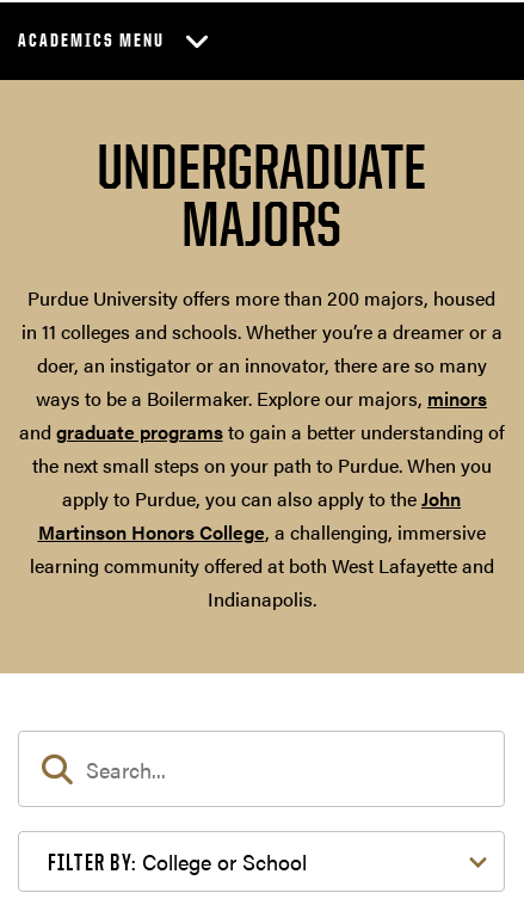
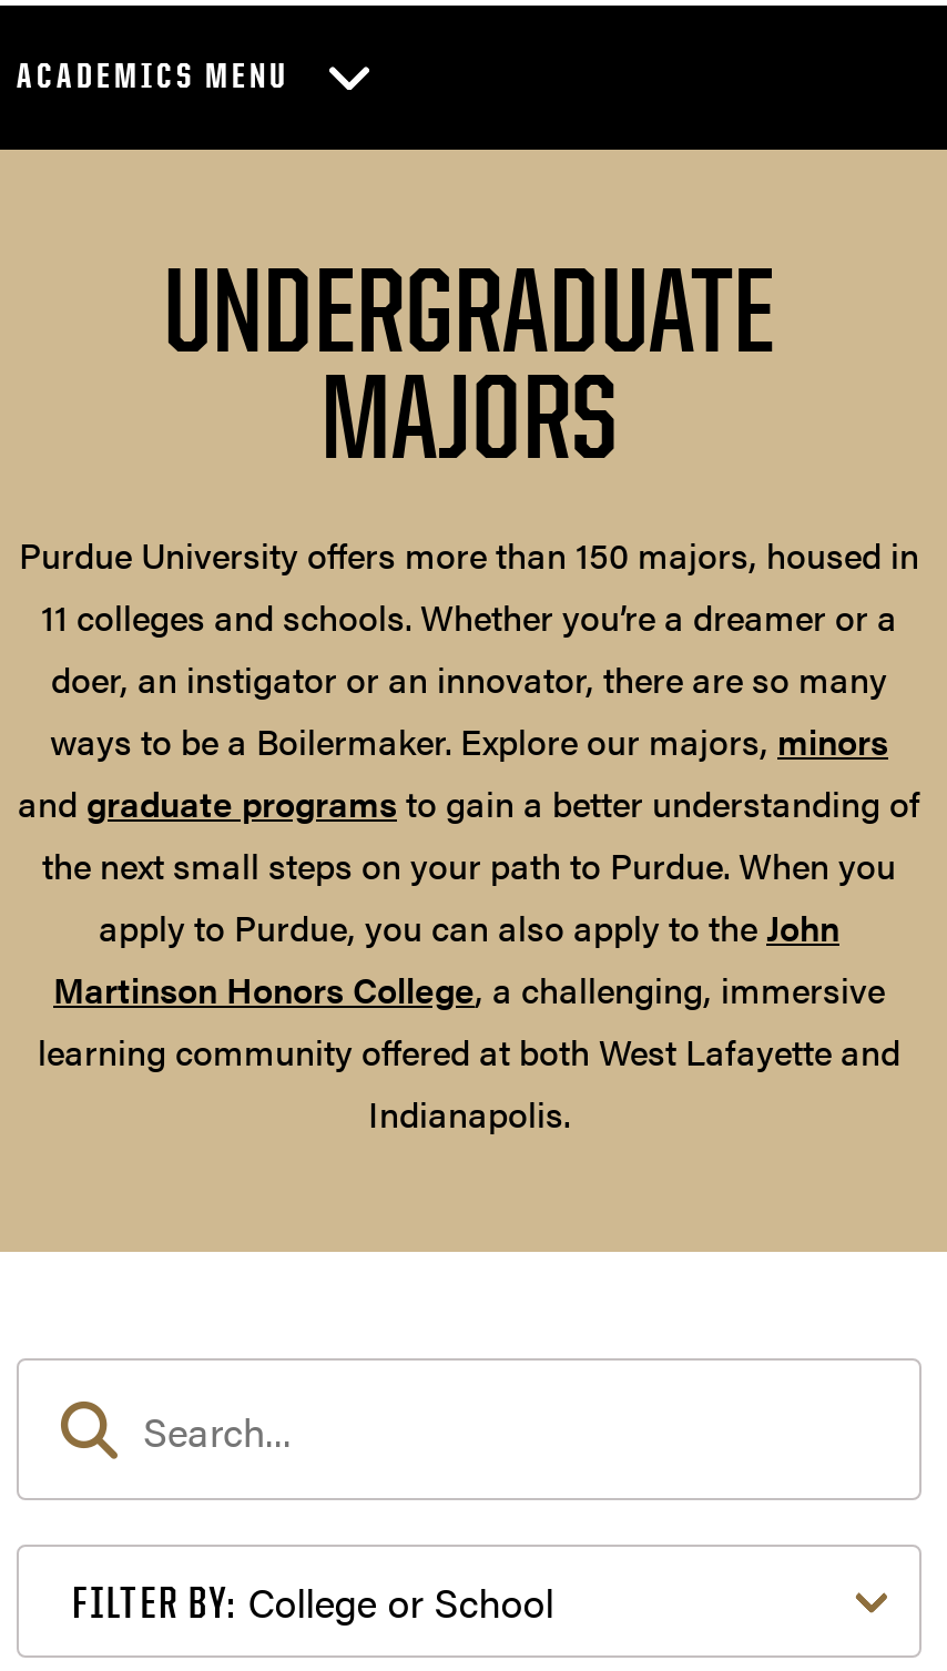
[21,284,502,345] Purdue University offers more than 200 majors, housed | in 11 colleges and schools. Whether you’re a dreamer or a -> [19,529,919,642] Purdue University offers more than 150 majors, housed in | 11 colleges and schools. Whether you’re a dreamer or a

